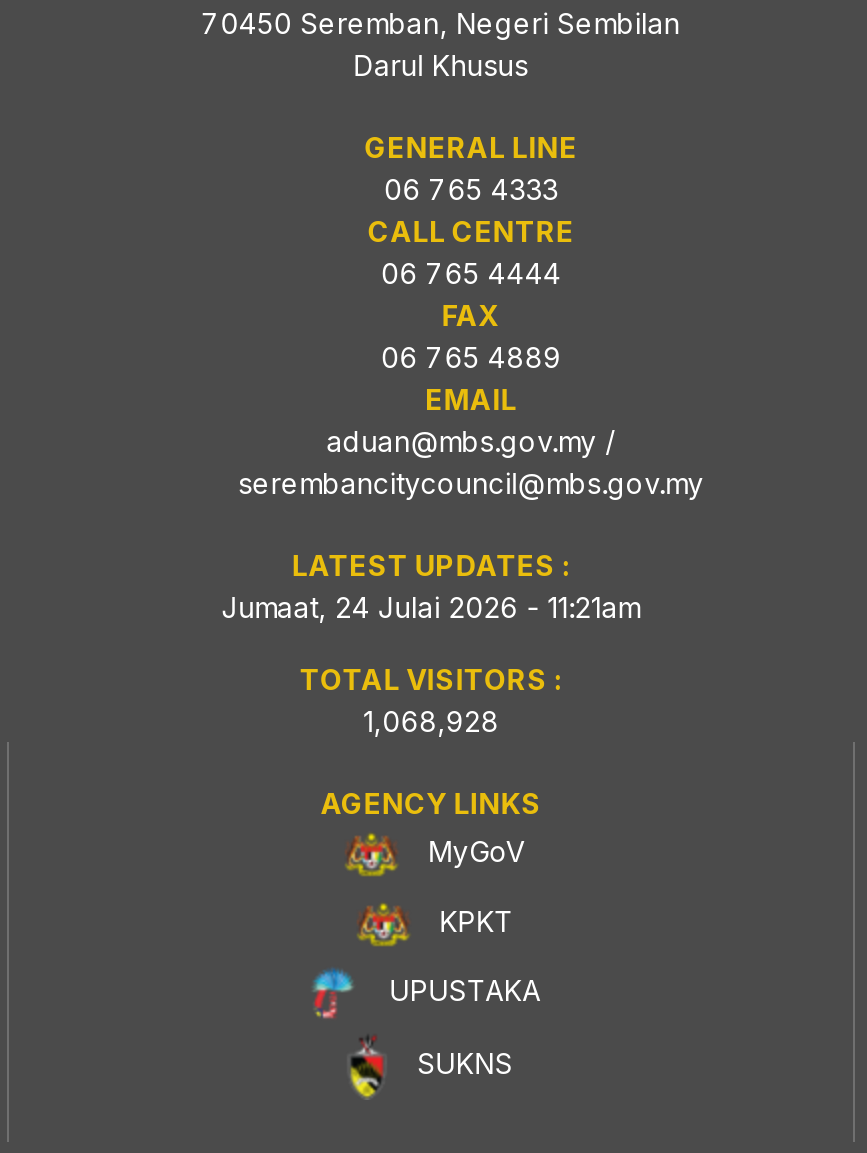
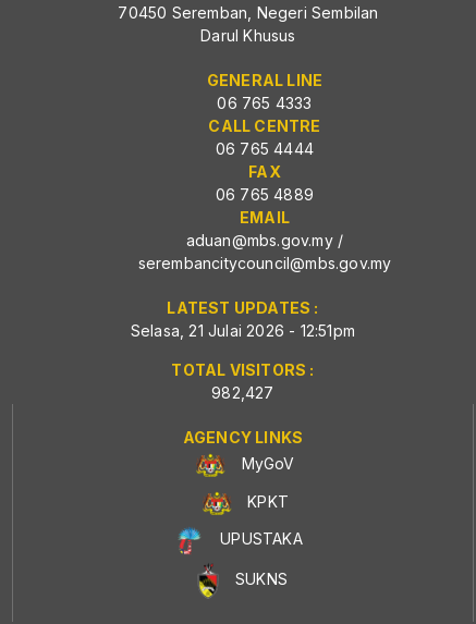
[222,590,640,624] Jumaat, 24 Julai 2026 - 11:21am -> [131,321,355,340] Selasa, 21 Julai 2026 - 12:51pm
[363,704,499,738] 1,068,928 -> [212,383,274,402] 982,427

